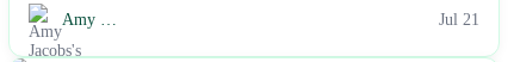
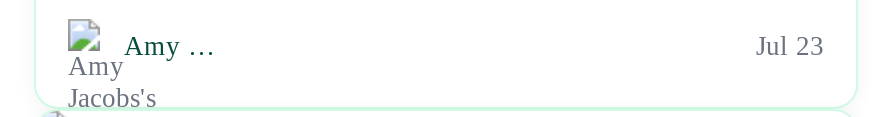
[439,11,479,29] Jul 21 -> [756,32,824,62] Jul 23

